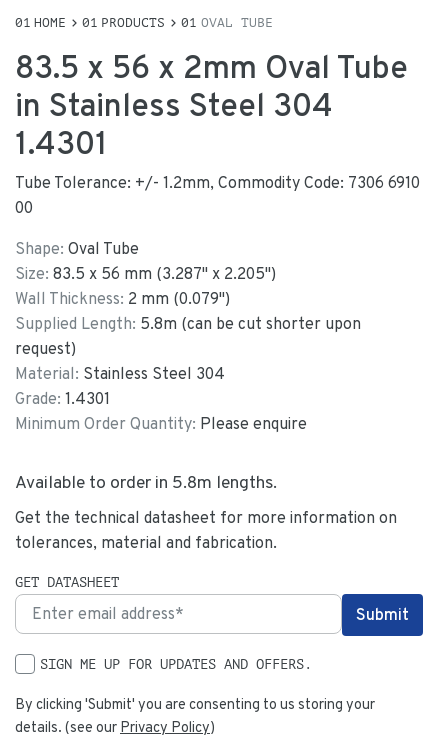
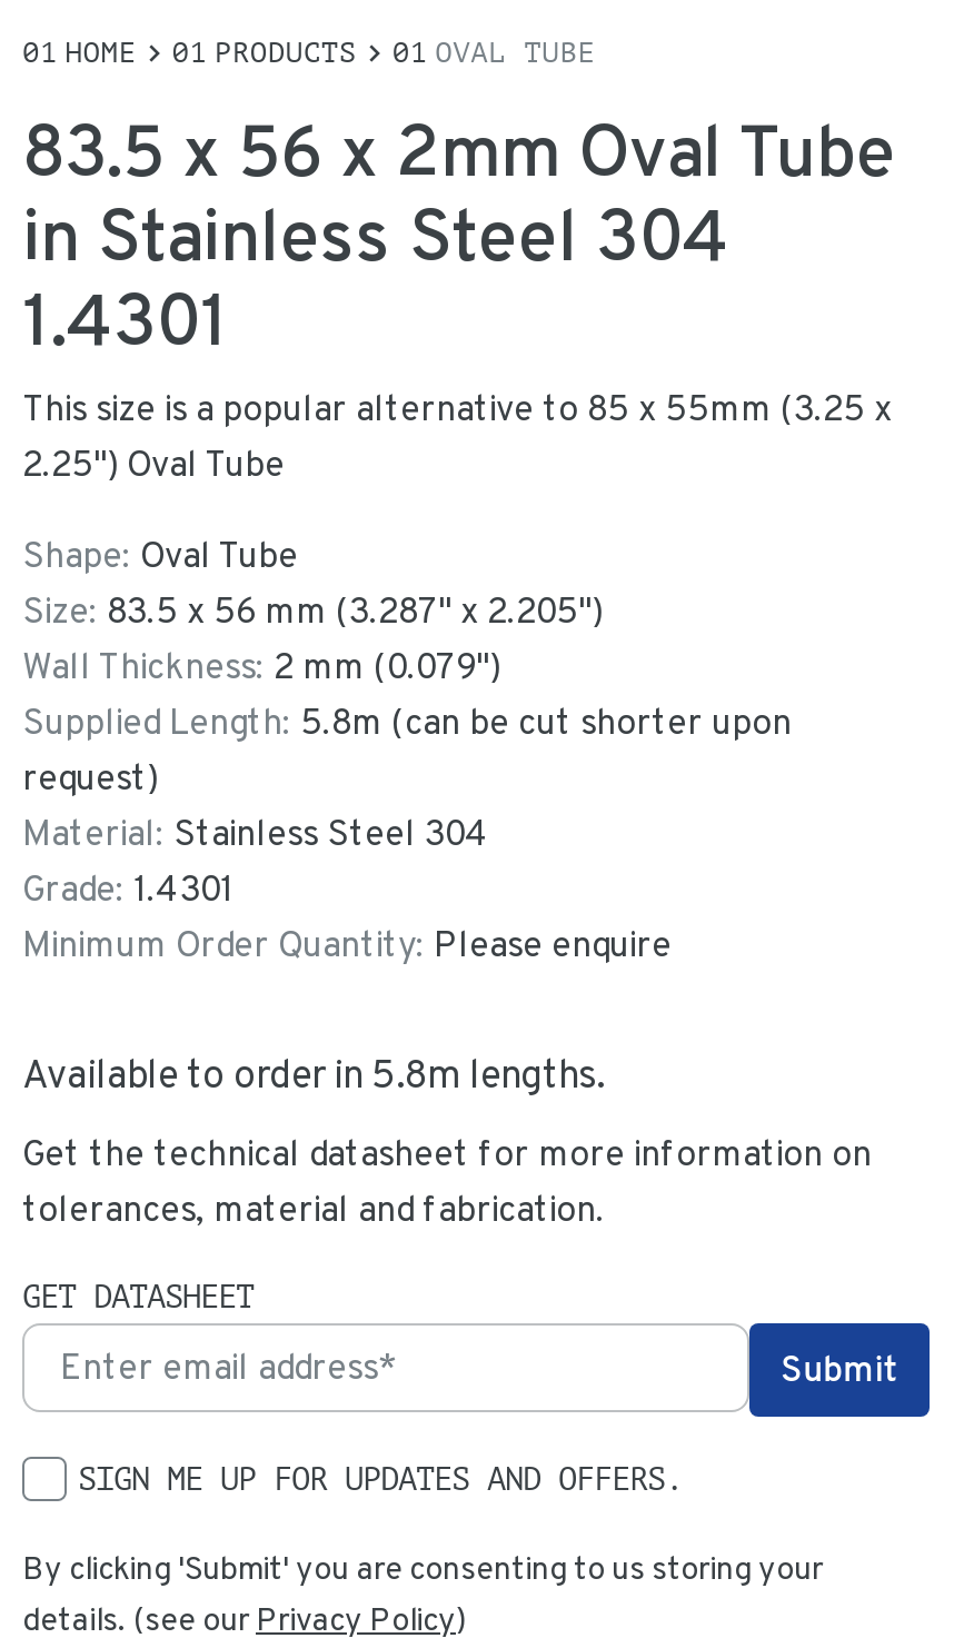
[15,172,420,218] Tube Tolerance: +/- 1.2mm, Commodity Code: 7306 6910 | 00 -> [22,385,892,487] This size is a popular alternative to 85 x 55mm (3.25 x | 2.25") Oval Tube

